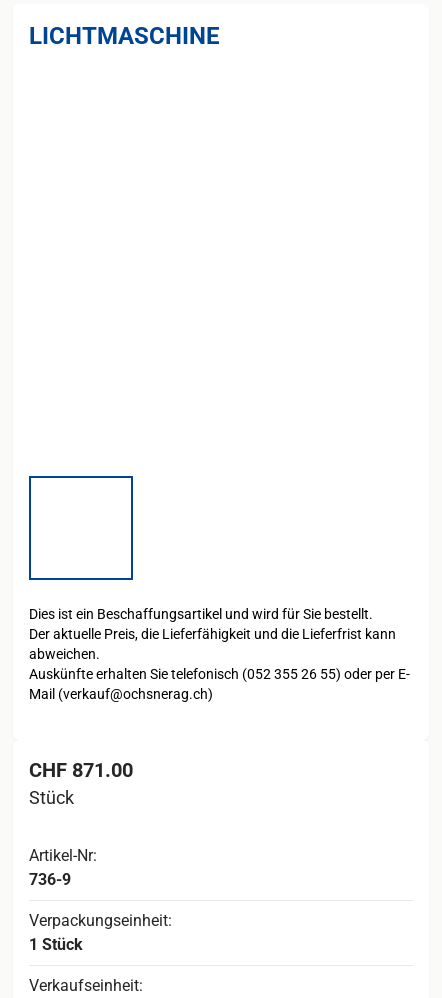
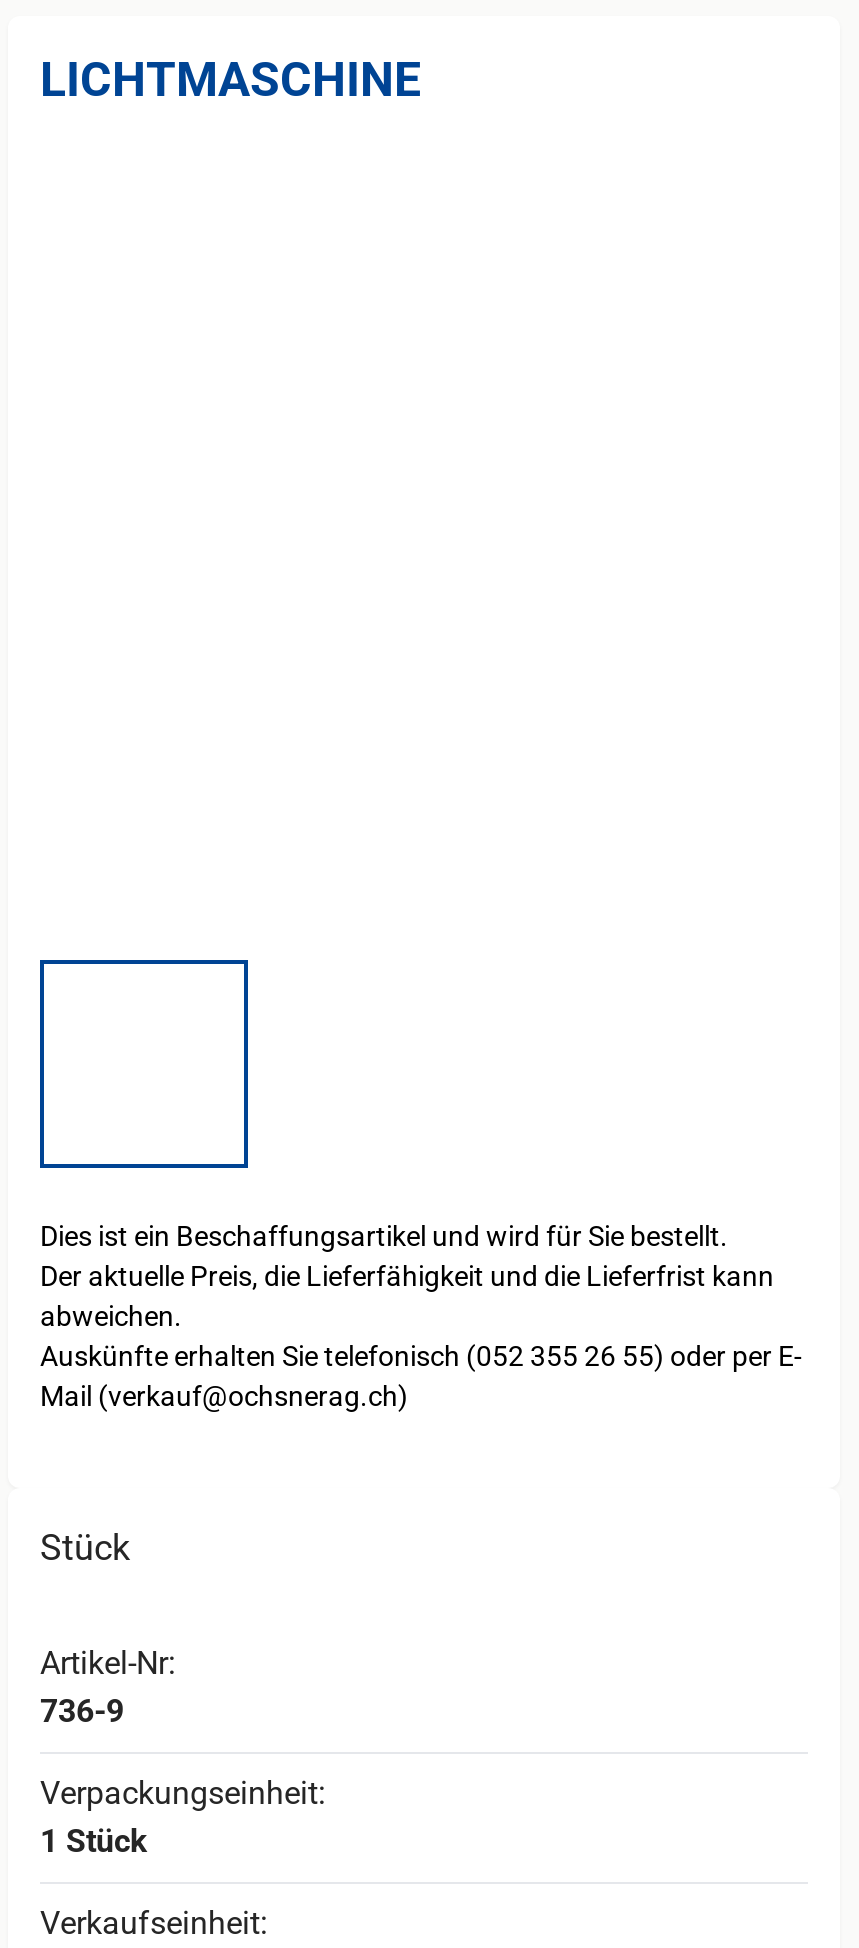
[29,758,133,782] CHF 871.00 -> none

